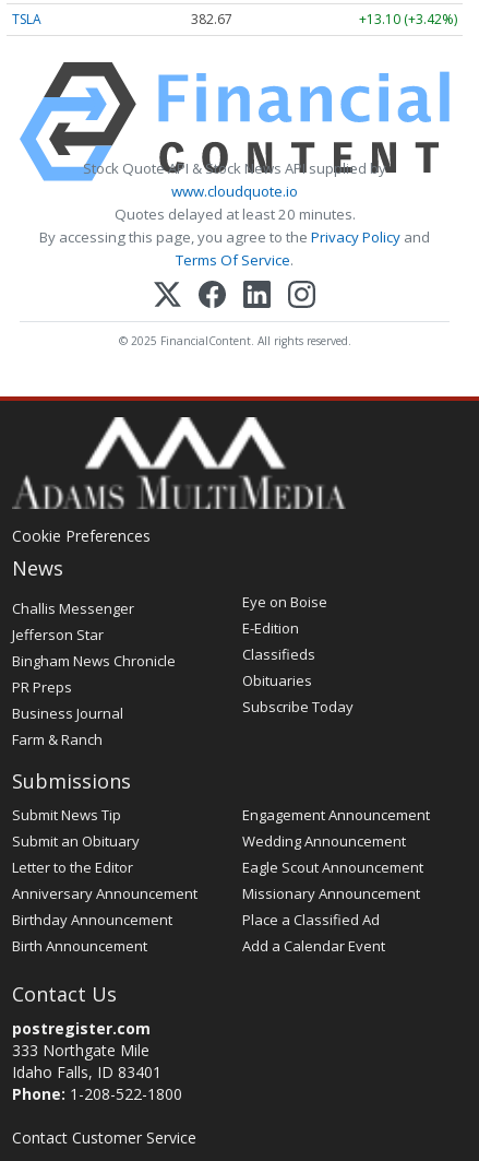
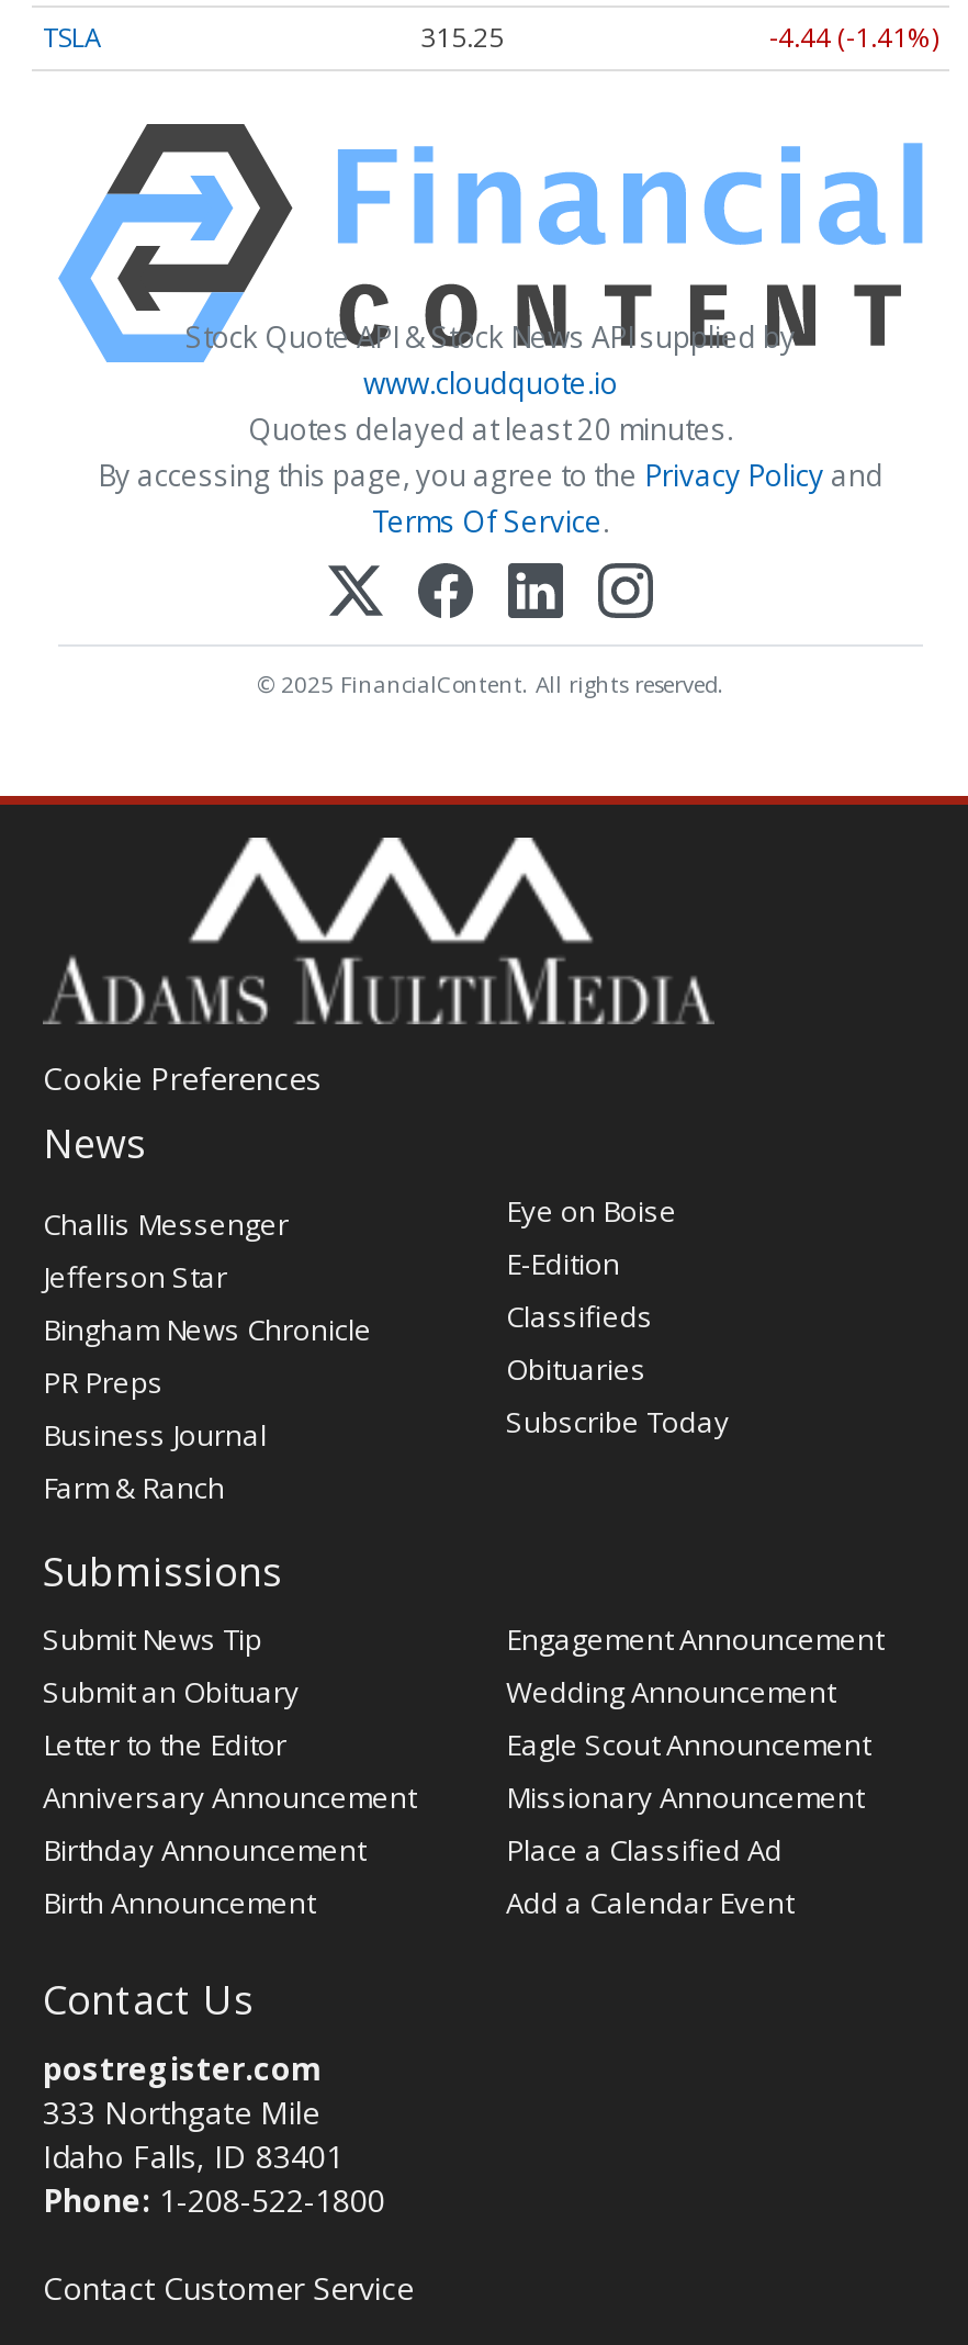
[191,10,232,29] 382.67 -> [420,19,504,57] 315.25
[359,10,457,29] +13.10 (+3.42%) -> [769,19,938,57] -4.44 (-1.41%)

